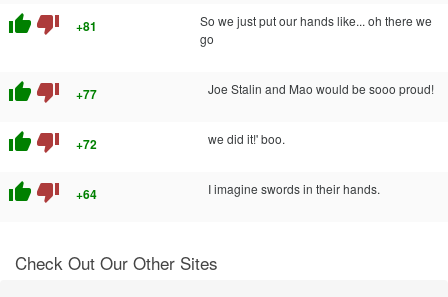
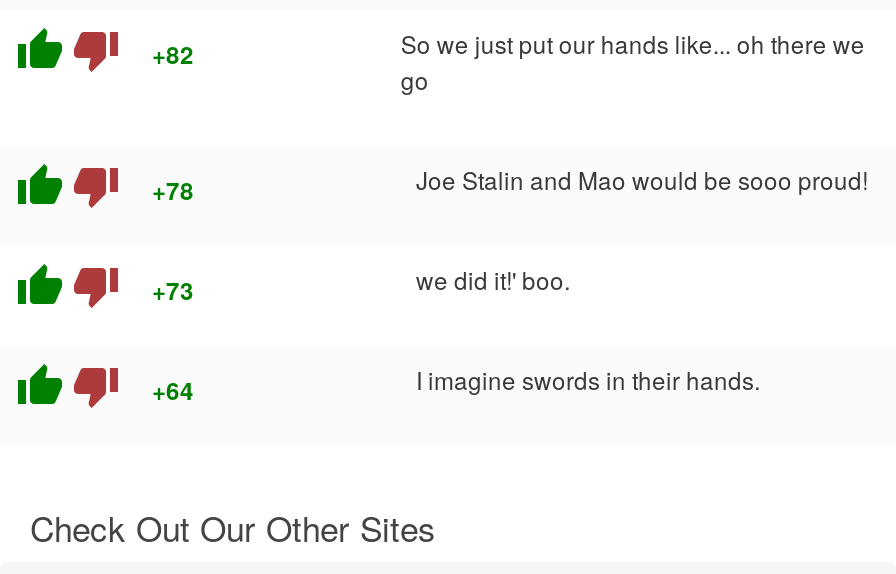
[76,17,97,35] +81 -> [152,36,194,72] +82
[76,85,97,103] +77 -> [152,172,194,208] +78
[76,135,97,153] +72 -> [152,272,194,308] +73

